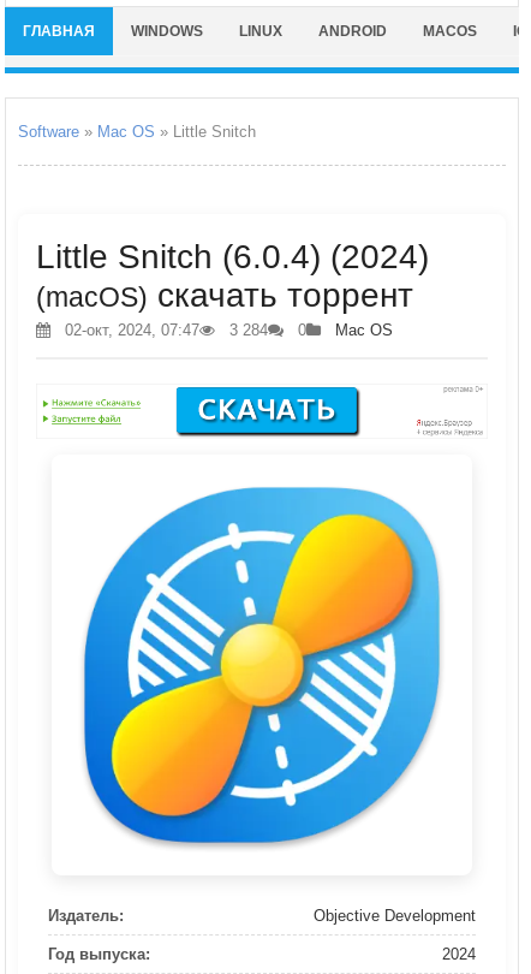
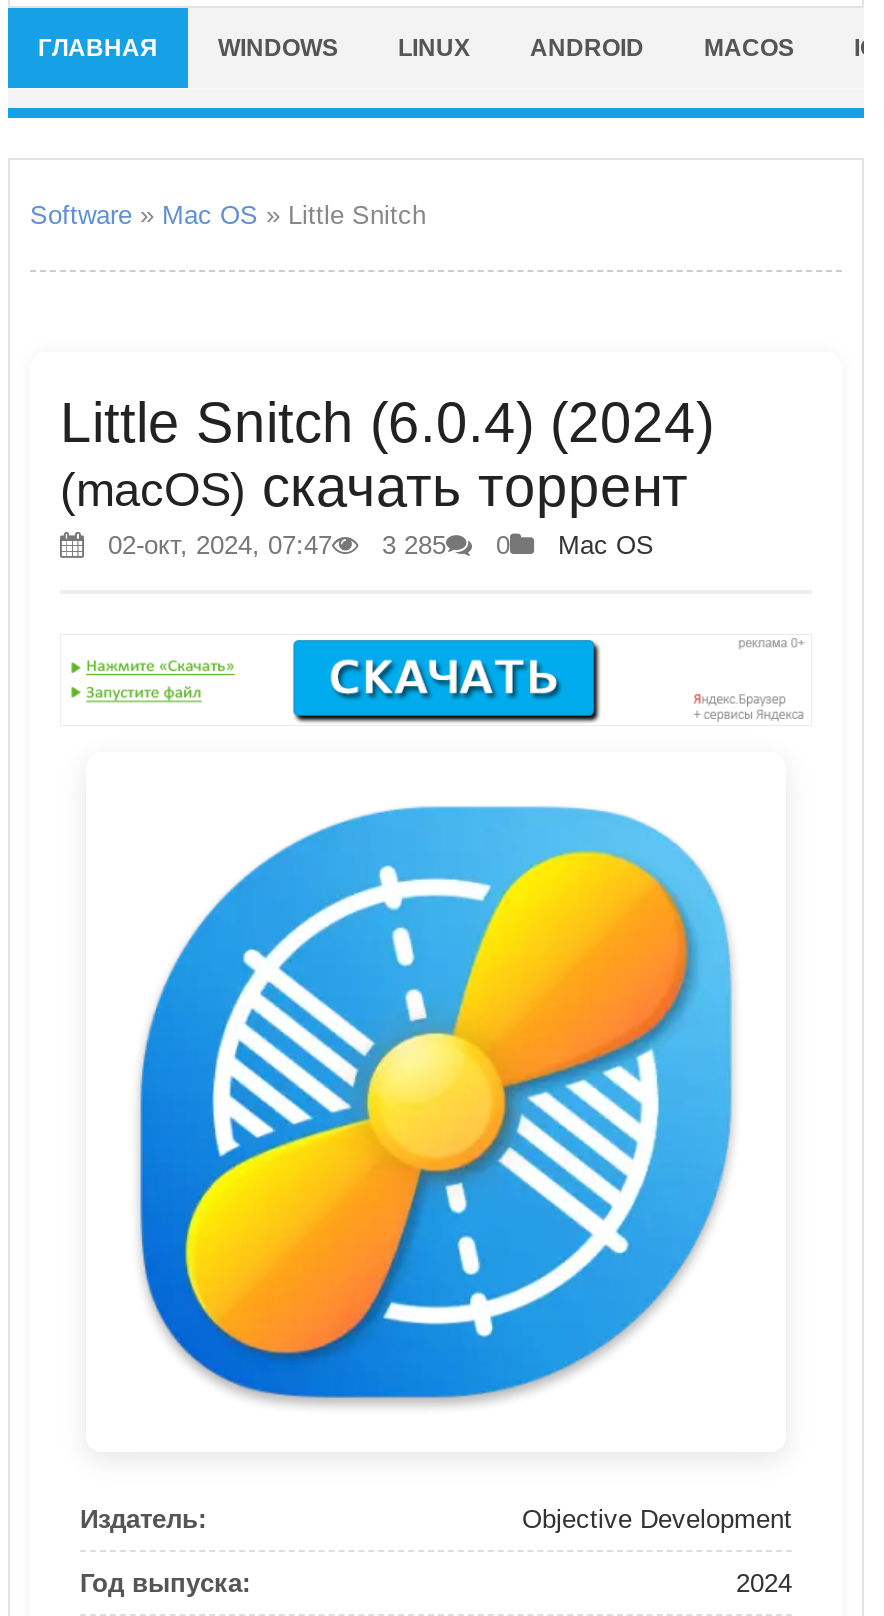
[60,321,393,339] 02-окт, 2024, 07:47 3 284 0 Mac OS -> [100,530,654,560] 02-окт, 2024, 07:47 3 285 0 Mac OS

